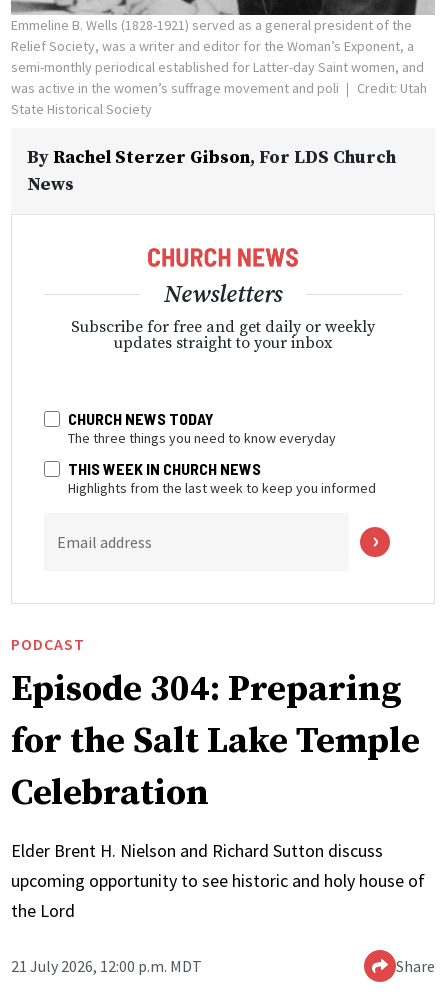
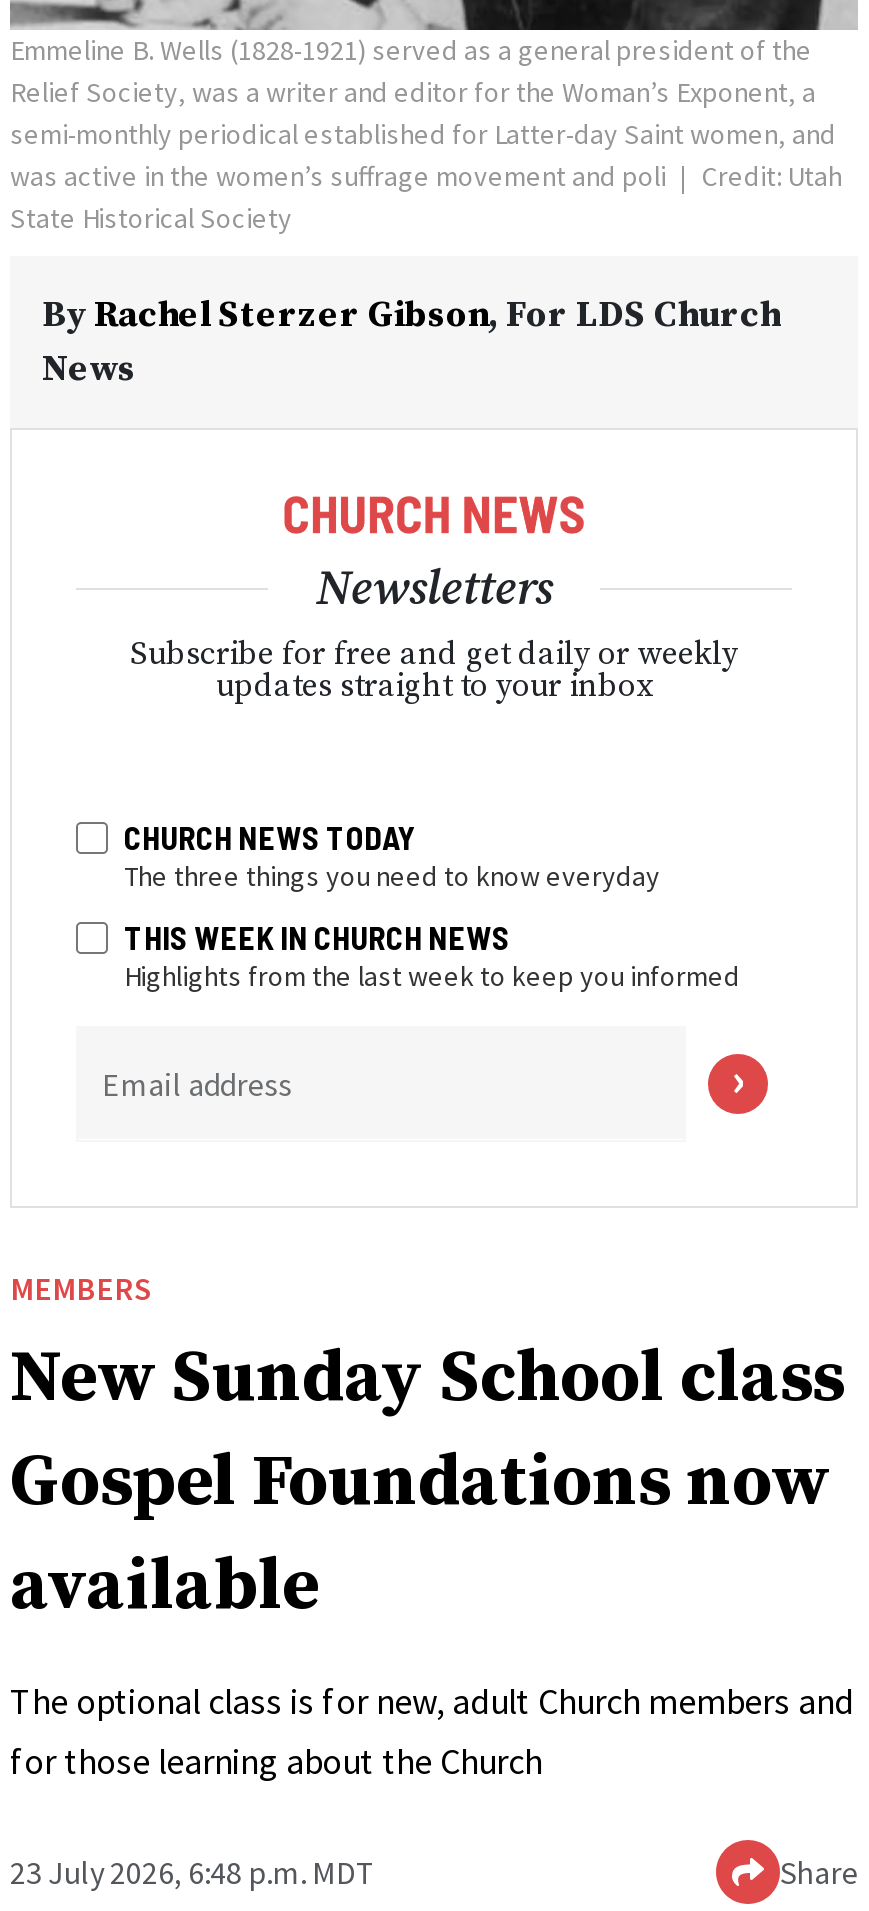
[11,634,420,816] PODCAST | Episode 304: Preparing | for the Salt Lake Temple | Celebration -> [10,1267,844,1631] MEMBERS | New Sunday School class | Gospel Foundations now | available
[11,839,425,922] Elder Brent H. Nielson and Richard Sutton discuss | upcoming opportunity to see historic and holy house of | the Lord -> [10,1677,854,1783] The optional class is for new, adult Church members and | for those learning about the Church
[11,956,202,976] 21 July 2026, 12:00 p.m. MDT -> [10,1851,376,1891] 23 July 2026, 6:48 p.m. MDT

